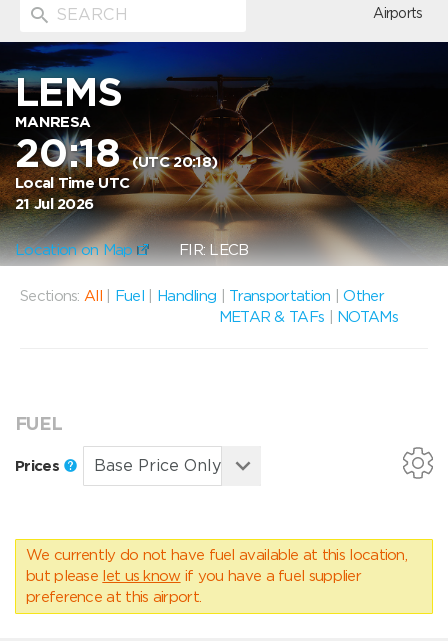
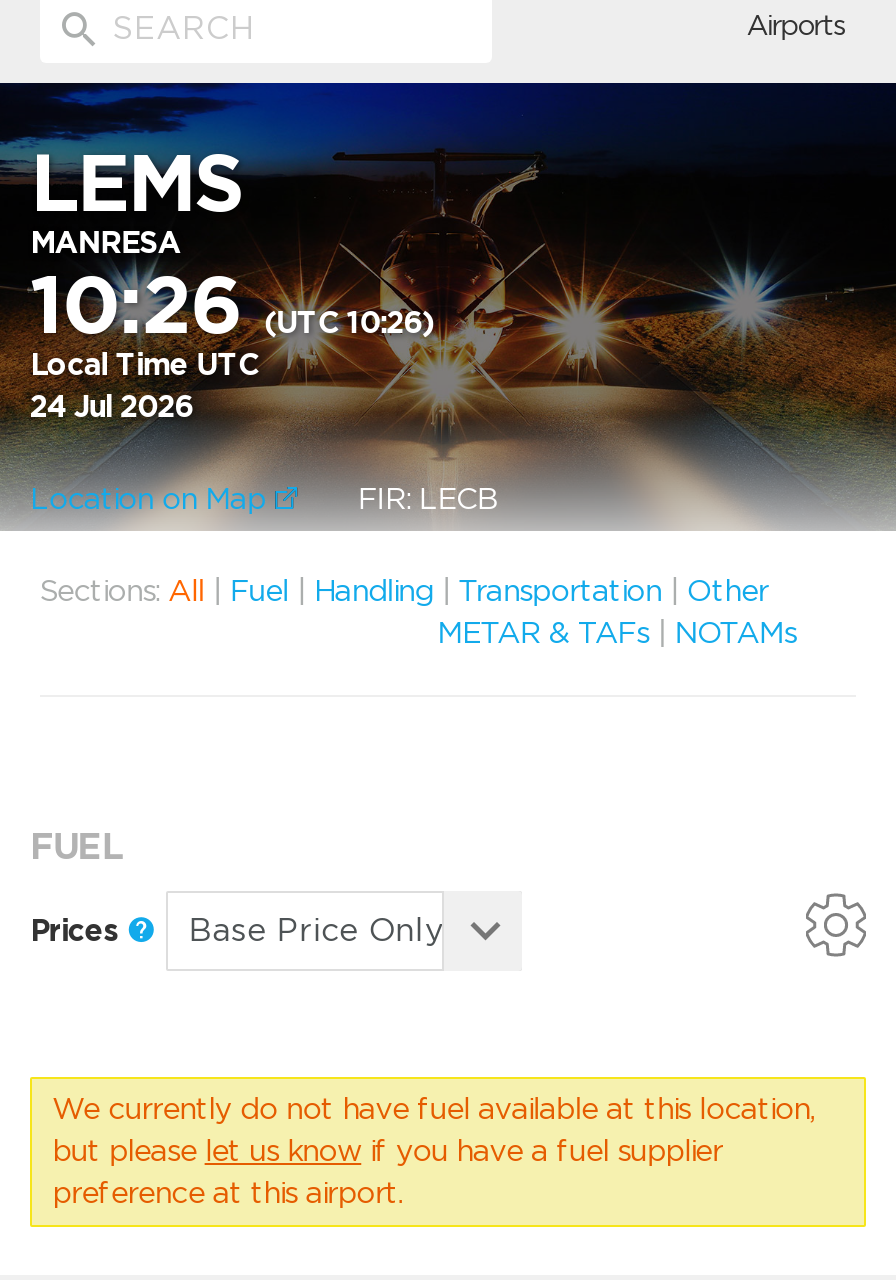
[15,129,217,177] 20:18 (UTC 20:18) -> [30,257,434,353] 10:26 (UTC 10:26)
[15,195,93,213] 21 Jul 2026 -> [30,389,193,425] 24 Jul 2026

